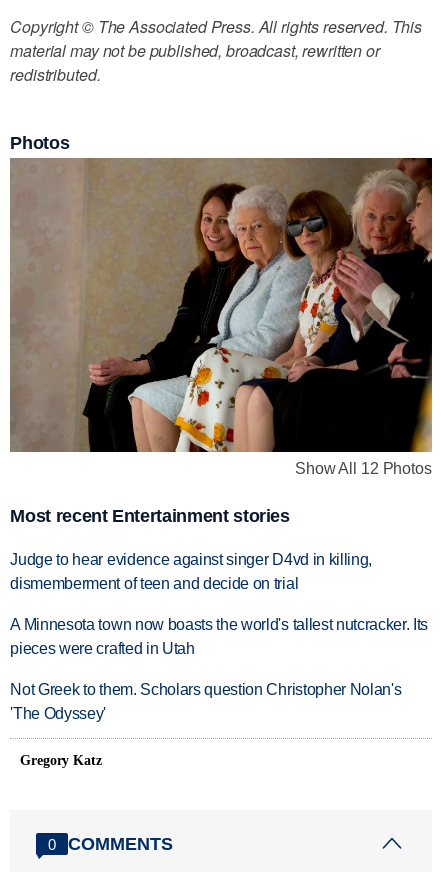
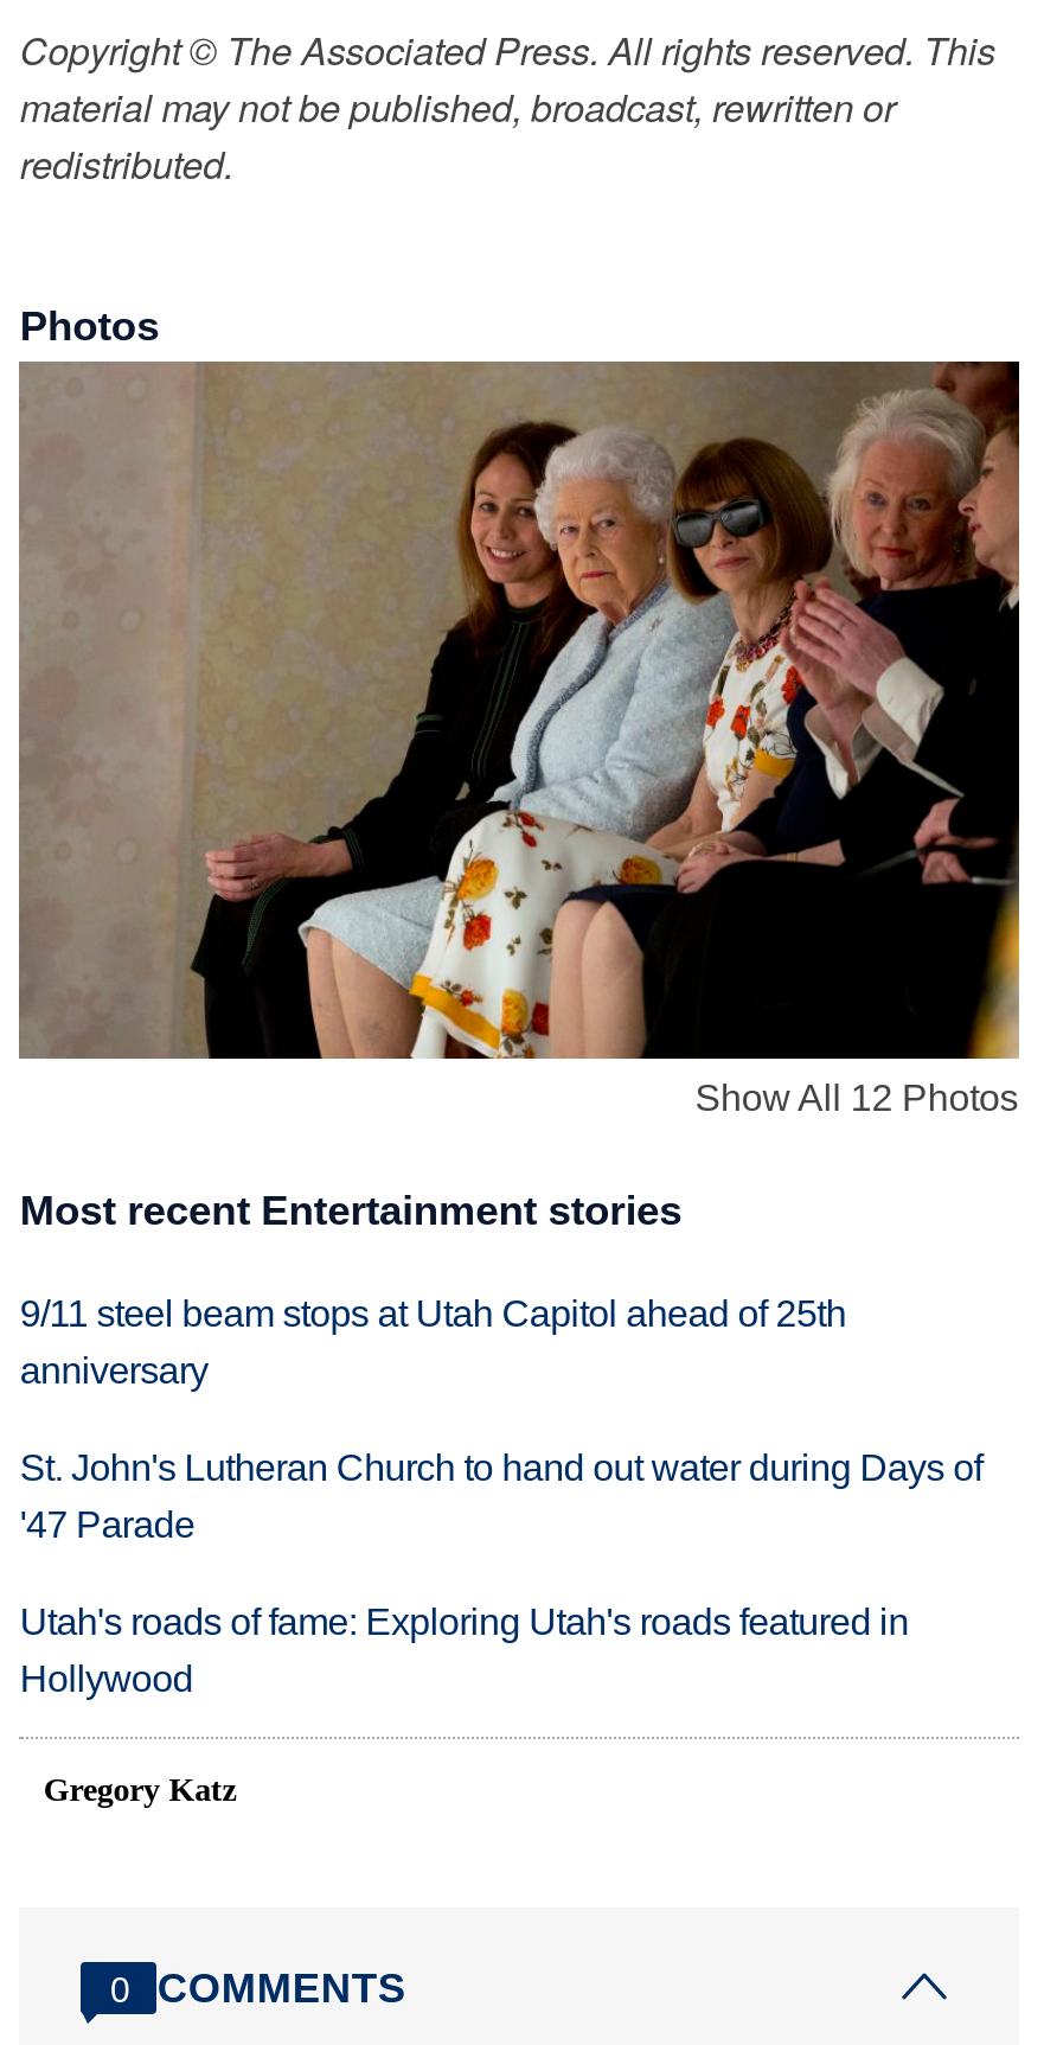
[10,551,372,592] Judge to hear evidence against singer D4vd in killing, | dismemberment of teen and decide on trial -> [20,1293,846,1390] 9/11 steel beam stops at Utah Capitol ahead of 25th | anniversary
[10,616,428,657] A Minnesota town now boasts the world's tallest nutcracker. Its | pieces were crafted in Utah -> [20,1447,982,1544] St. John's Lutheran Church to hand out water during Days of | '47 Parade
[10,681,401,722] Not Greek to them. Scholars question Christopher Nolan's | 'The Odyssey' -> [20,1601,909,1698] Utah's roads of fame: Exploring Utah's roads featured in | Hollywood

